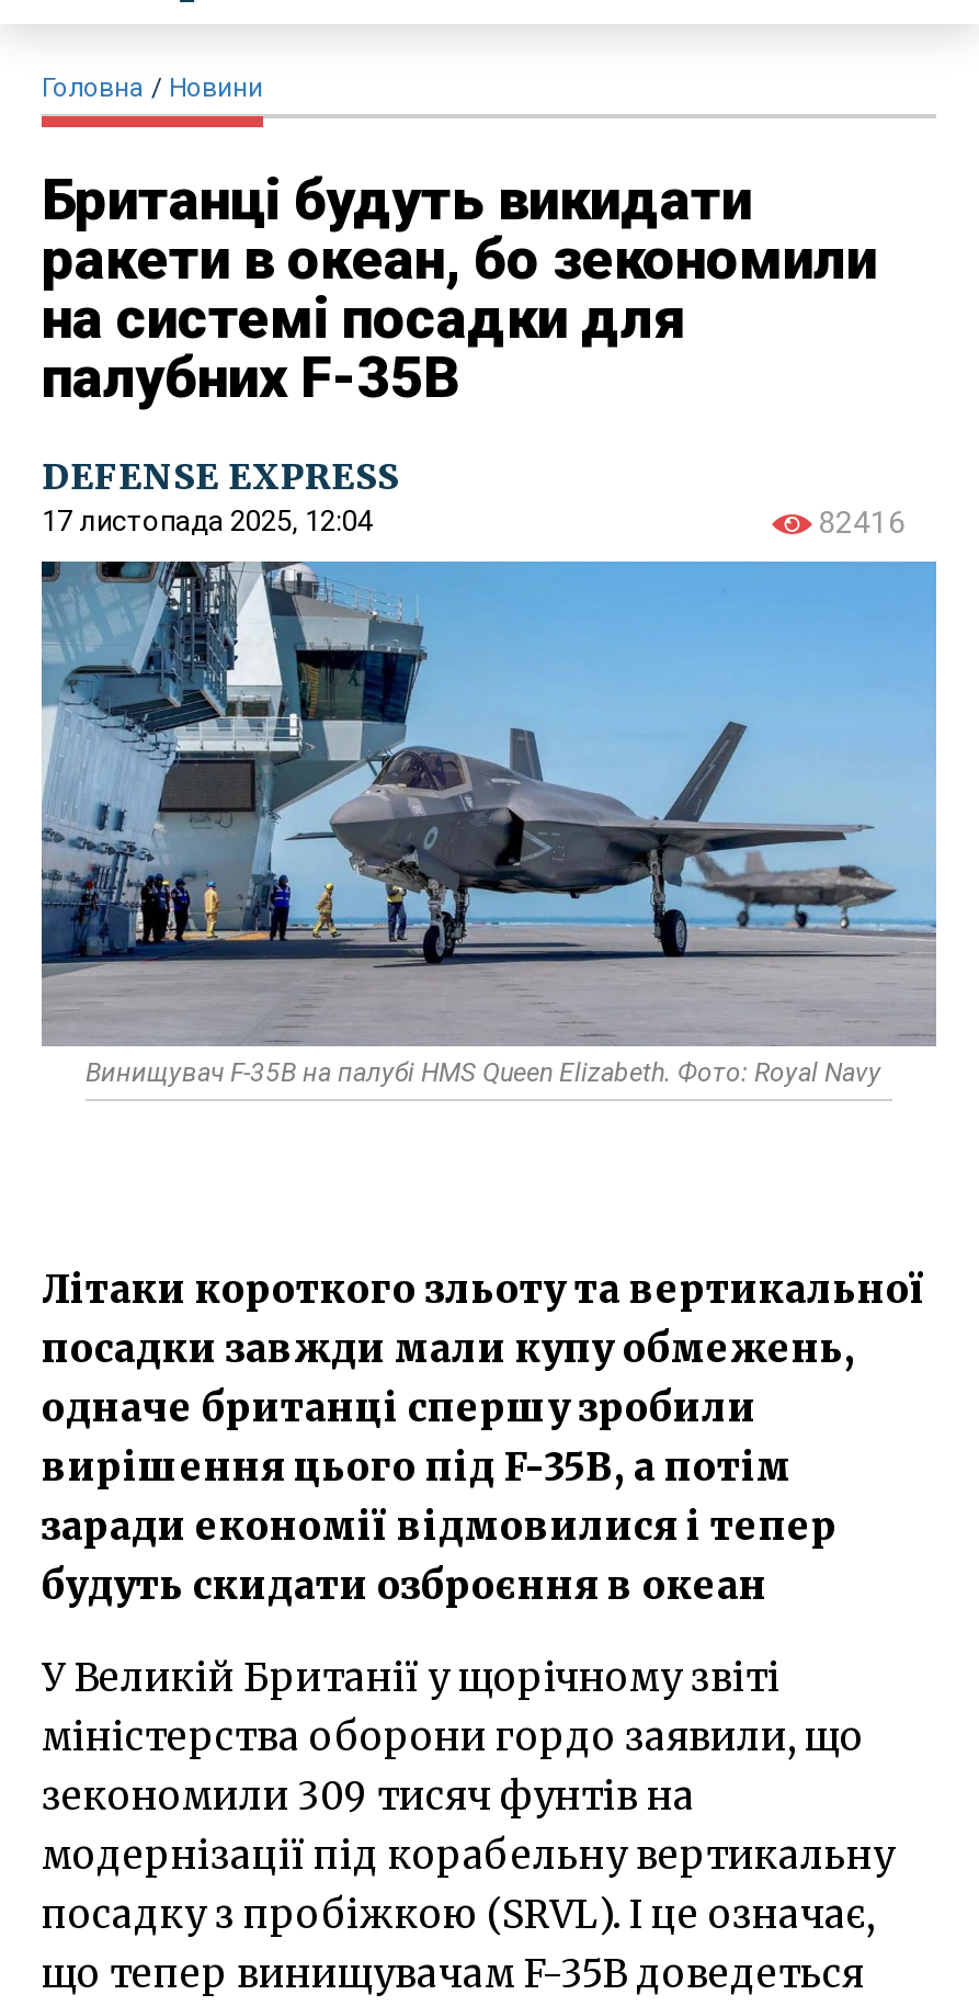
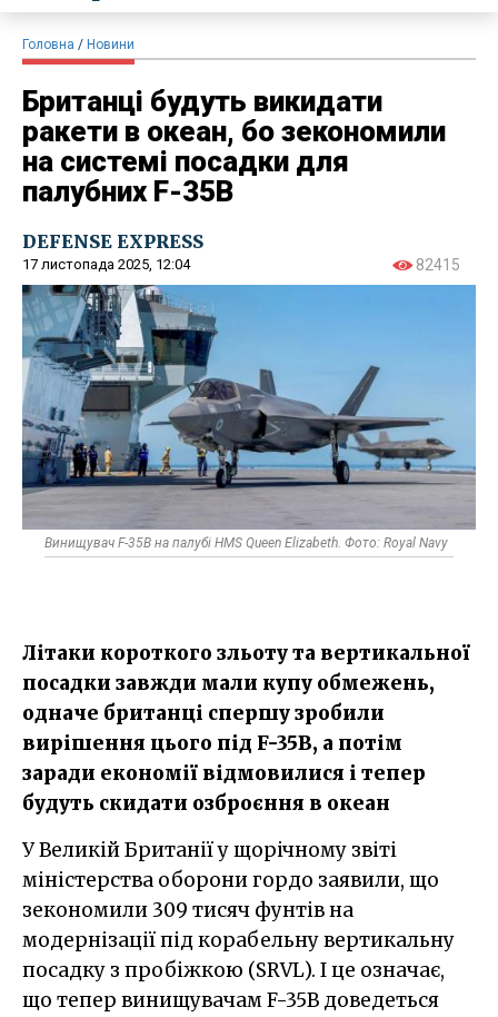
[811,504,906,539] 82416 -> [412,256,460,273] 82415

